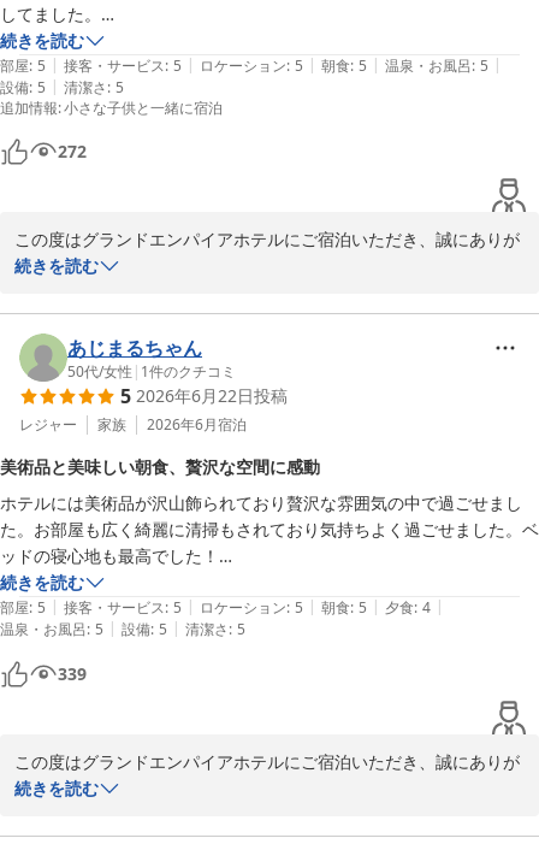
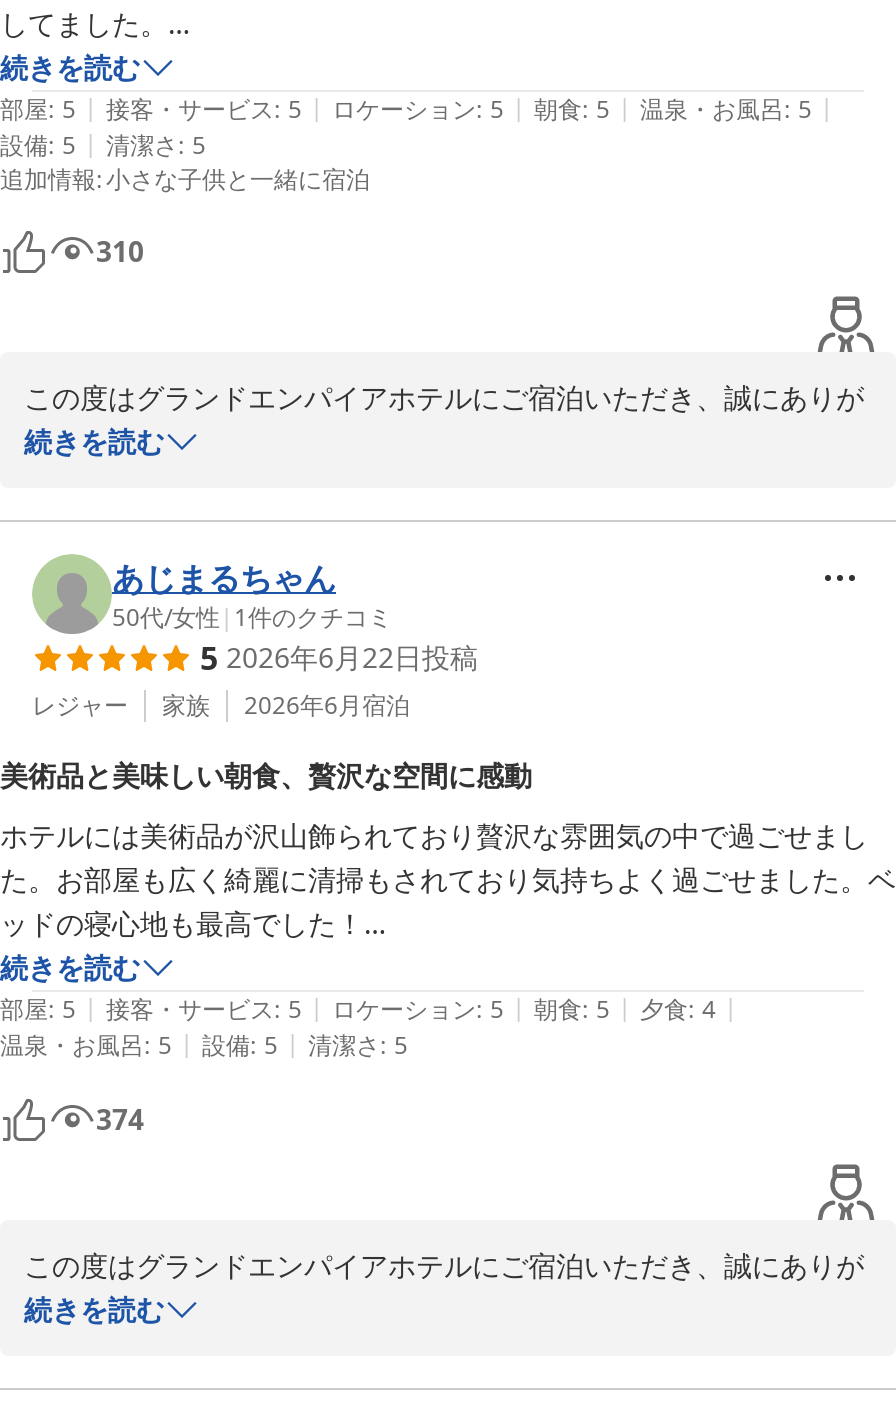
[58,140,87,163] 272 -> [96,232,144,270] 310
[58,662,87,685] 339 -> [96,1100,144,1138] 374

